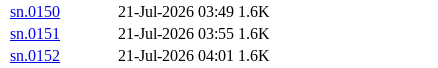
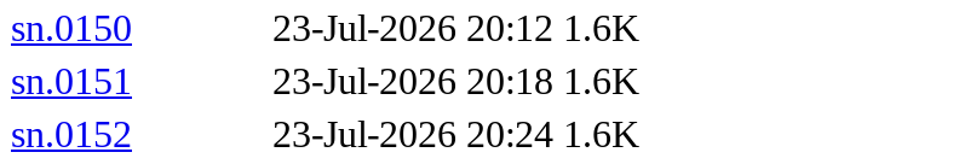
[118,3,270,20] 21-Jul-2026 03:49 1.6K -> [272,8,641,49] 23-Jul-2026 20:12 1.6K
[118,25,270,42] 21-Jul-2026 03:55 1.6K -> [272,61,641,102] 23-Jul-2026 20:18 1.6K
[118,47,270,64] 21-Jul-2026 04:01 1.6K -> [272,114,641,155] 23-Jul-2026 20:24 1.6K

